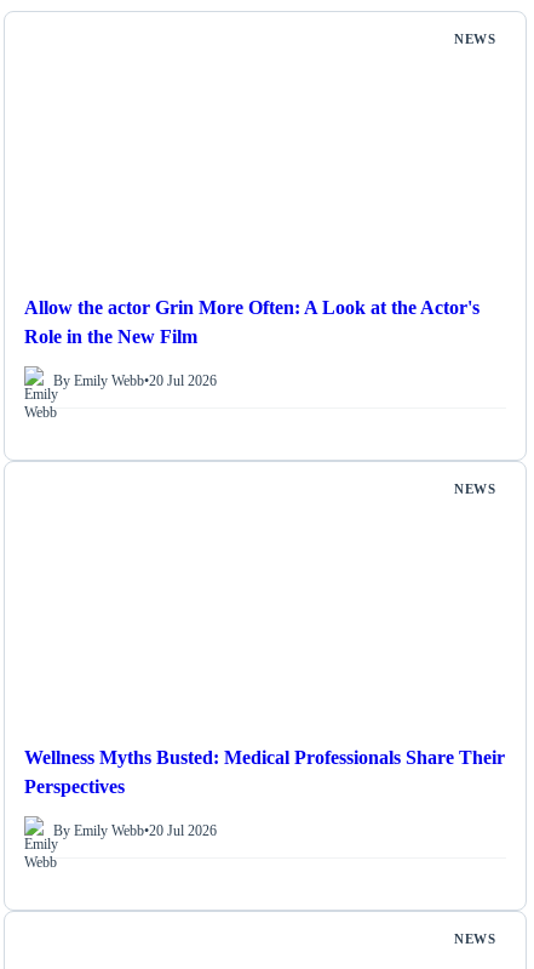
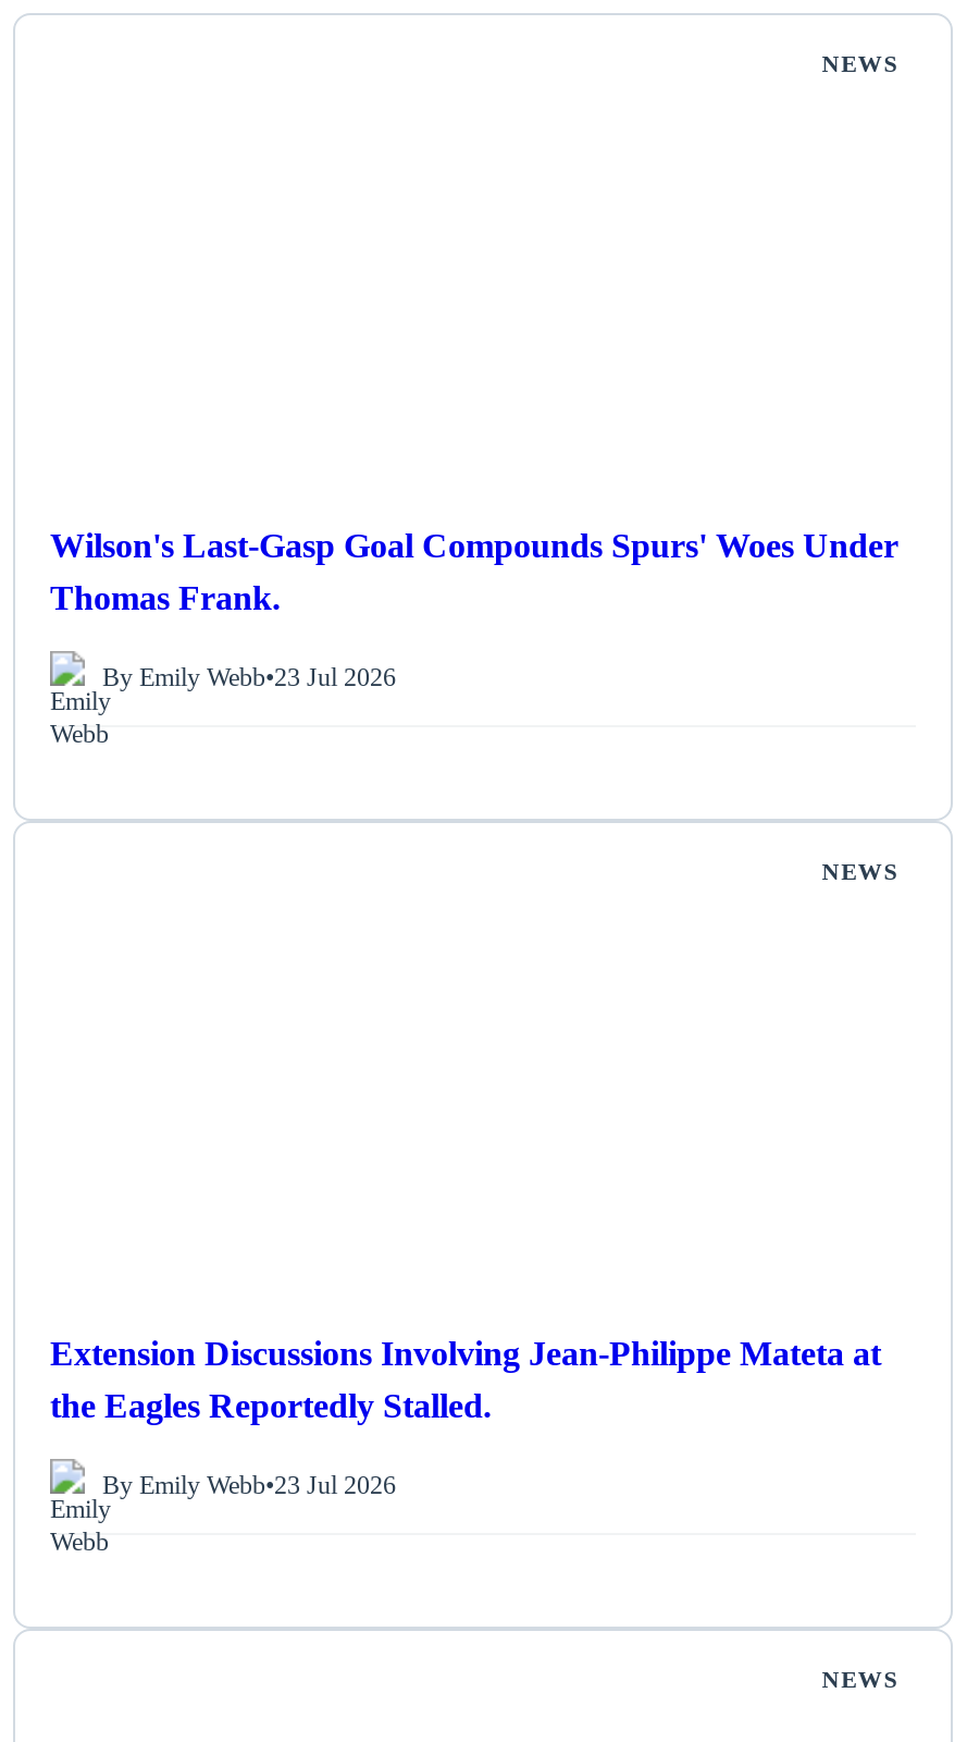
[24,297,480,347] Allow the actor Grin More Often: A Look at the Actor's | Role in the New Film -> [50,527,898,616] Wilson's Last-Gasp Goal Compounds Spurs' Woes Under | Thomas Frank.
[53,372,217,389] By Emily Webb•20 Jul 2026 -> [102,661,396,692] By Emily Webb•23 Jul 2026
[24,747,505,797] Wellness Myths Busted: Medical Professionals Share Their | Perspectives -> [50,1335,881,1424] Extension Discussions Involving Jean-Philippe Mateta at | the Eagles Reportedly Stalled.
[53,822,217,839] By Emily Webb•20 Jul 2026 -> [102,1469,396,1499] By Emily Webb•23 Jul 2026

